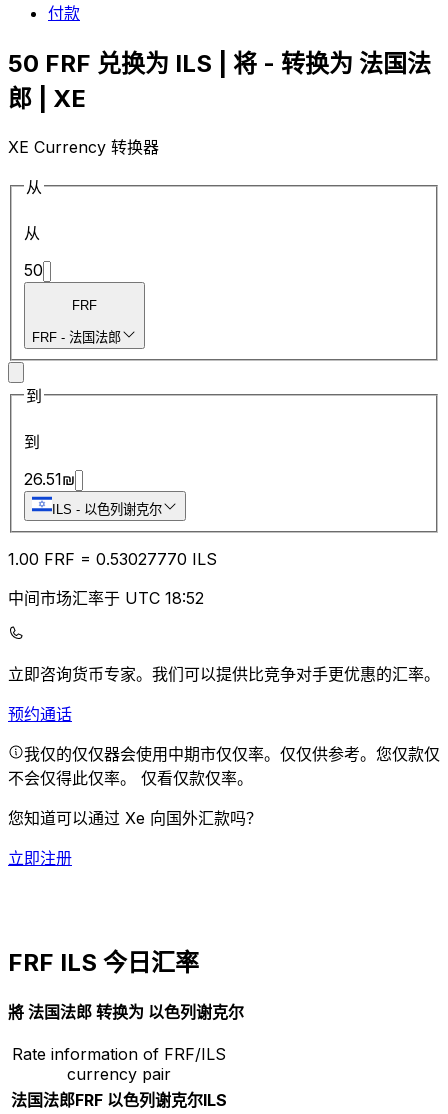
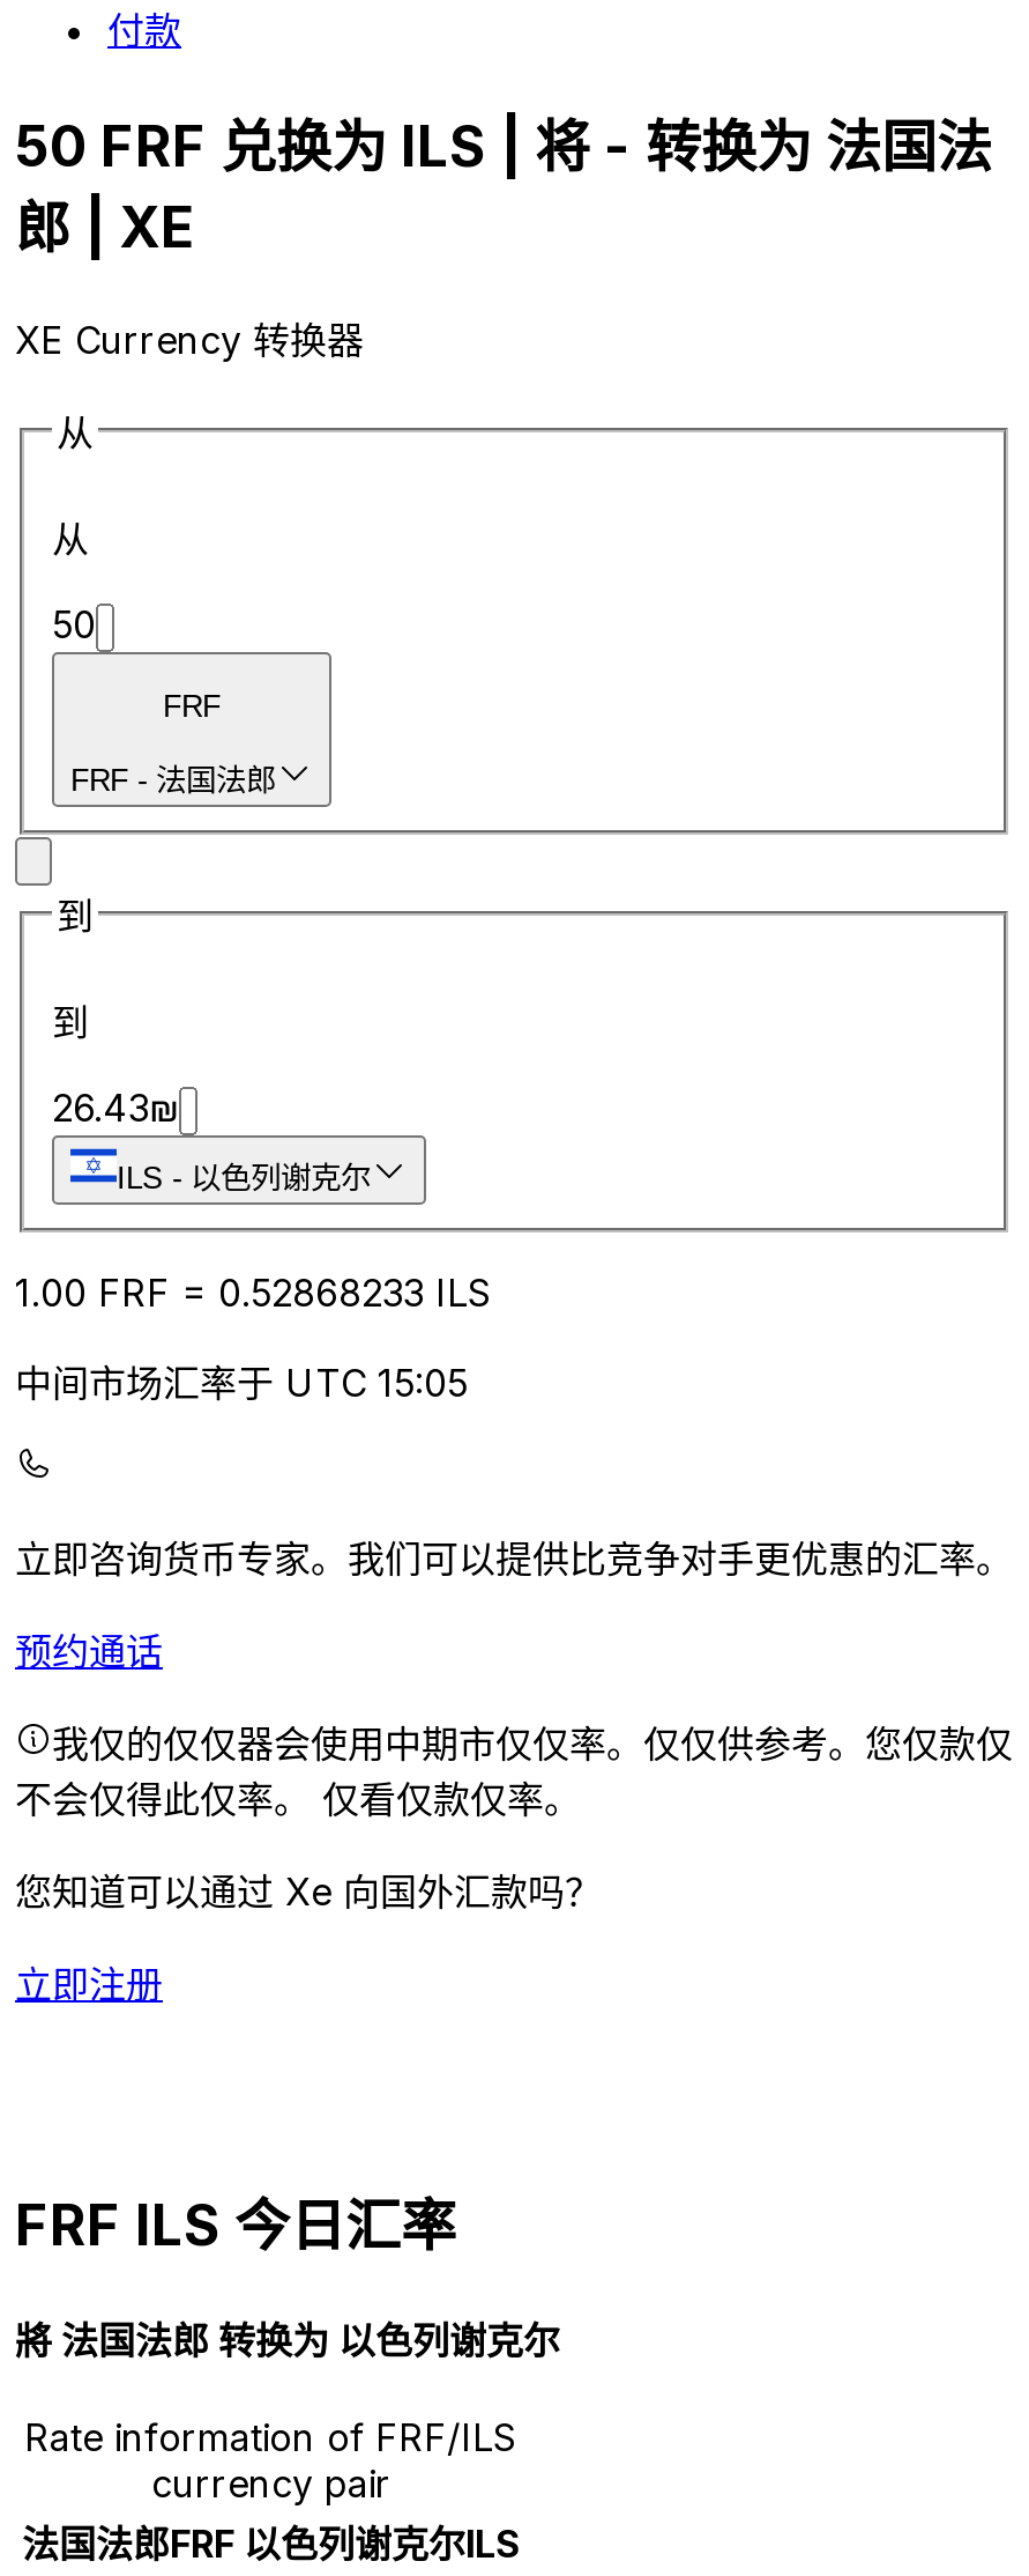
[24,469,75,489] 26.51₪ -> [52,1085,179,1131] 26.43₪
[8,549,217,569] 1.00 FRF = 0.53027770 ILS -> [15,1270,493,1316] 1.00 FRF = 0.52868233 ILS
[8,588,204,608] 中间市场汇率于 UTC 18:52 -> [15,1360,468,1406] 中间市场汇率于 UTC 15:05

